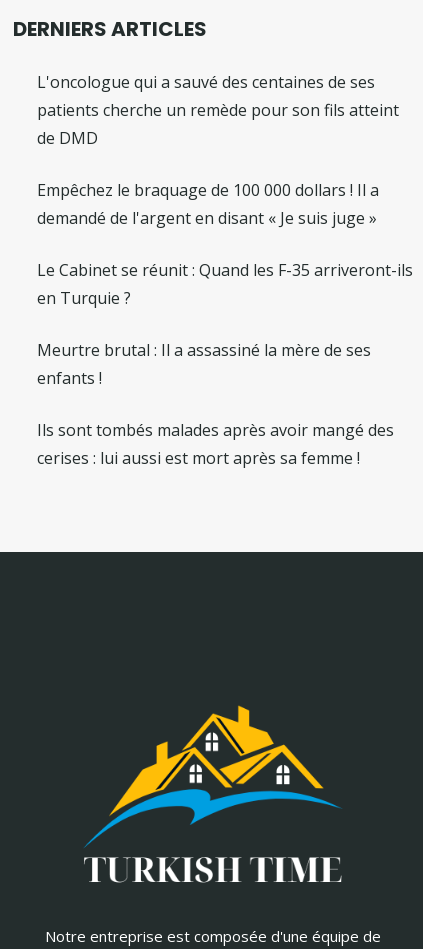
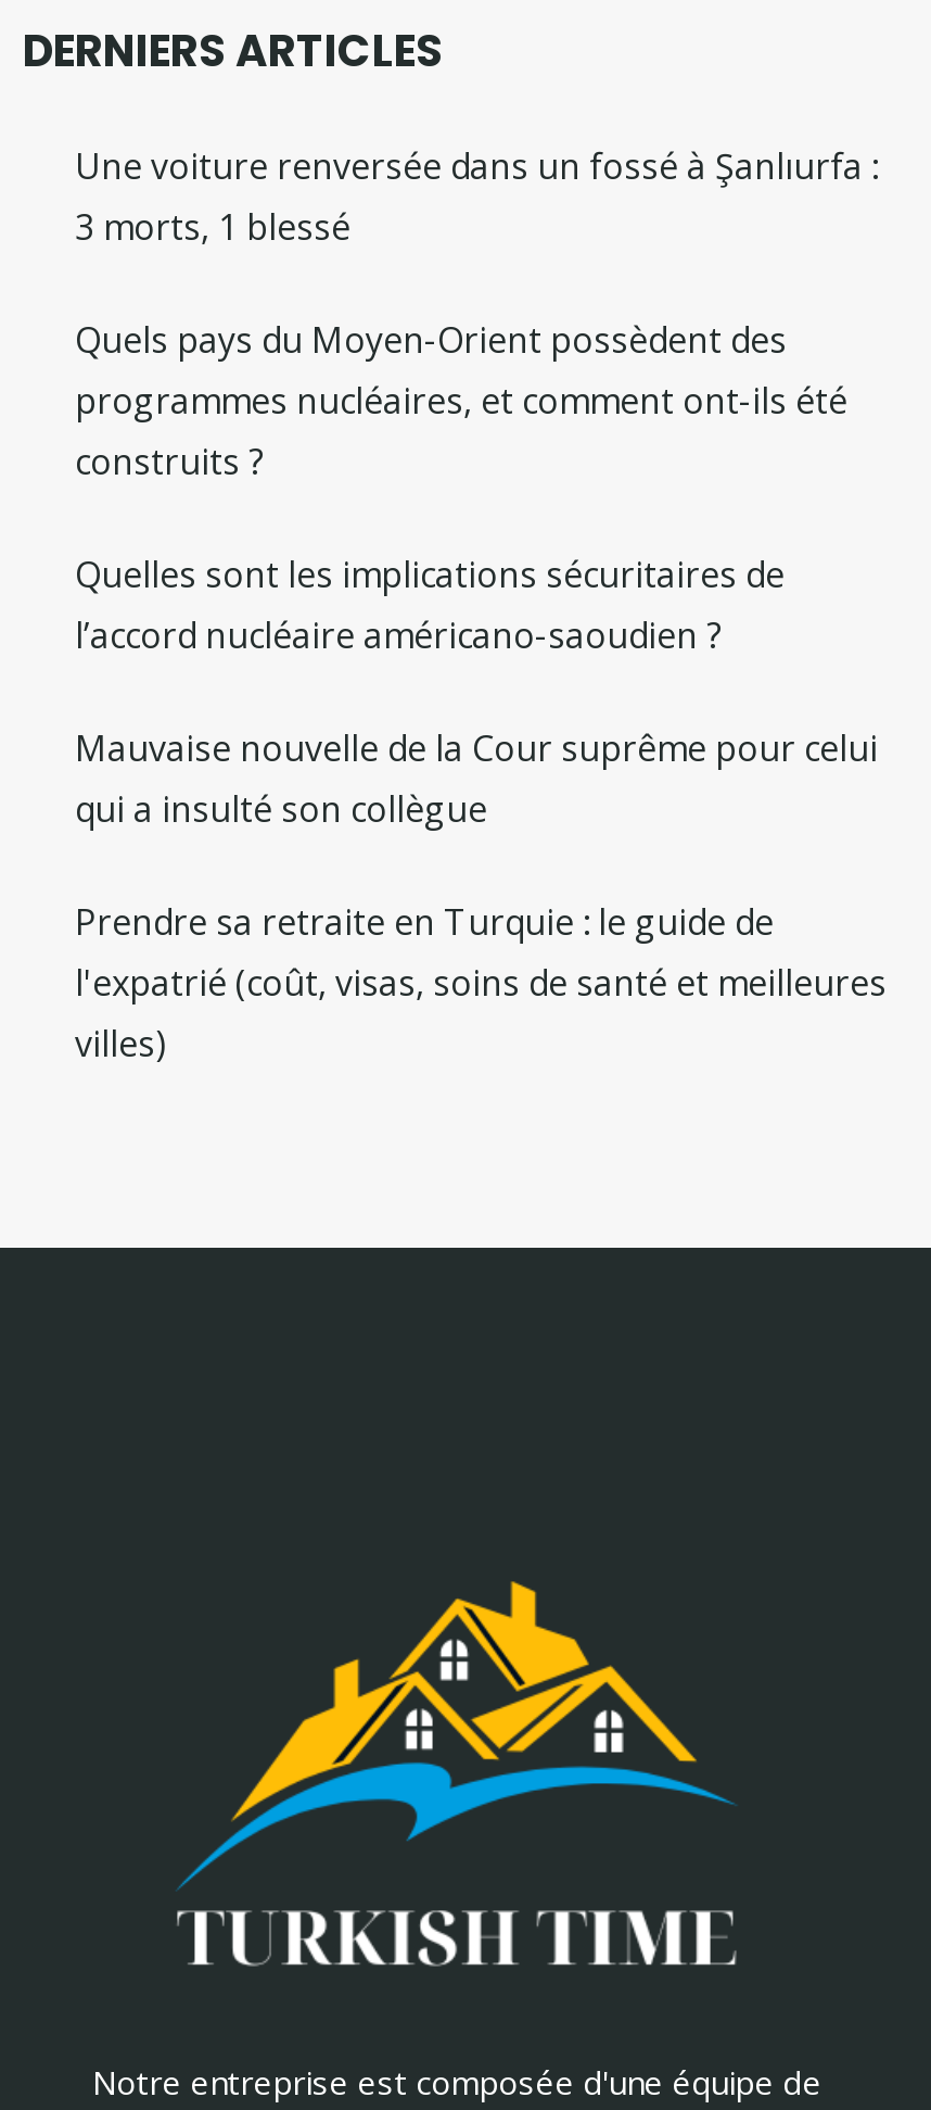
[37,71,399,149] L'oncologue qui a sauvé des centaines de ses | patients cherche un remède pour son fils atteint | de DMD -> [75,142,878,251] Une voiture renversée dans un fossé à Şanlıurfa : | 3 morts, 1 blessé
[37,179,379,229] Empêchez le braquage de 100 000 dollars ! Il a | demandé de l'argent en disant « Je suis juge » -> [75,316,847,486] Quels pays du Moyen-Orient possèdent des | programmes nucléaires, et comment ont-ils été | construits ?
[37,259,413,309] Le Cabinet se réunit : Quand les F-35 arriveront-ils | en Turquie ? -> [75,551,785,659] Quelles sont les implications sécuritaires de | l’accord nucléaire américano-saoudien ?
[37,339,371,389] Meurtre brutal : Il a assassiné la mère de ses | enfants ! -> [75,725,878,833] Mauvaise nouvelle de la Cour suprême pour celui | qui a insulté son collègue
[37,419,394,469] Ils sont tombés malades après avoir mangé des | cerises : lui aussi est mort après sa femme ! -> [75,898,887,1068] Prendre sa retraite en Turquie : le guide de | l'expatrié (coût, visas, soins de santé et meilleures | villes)

